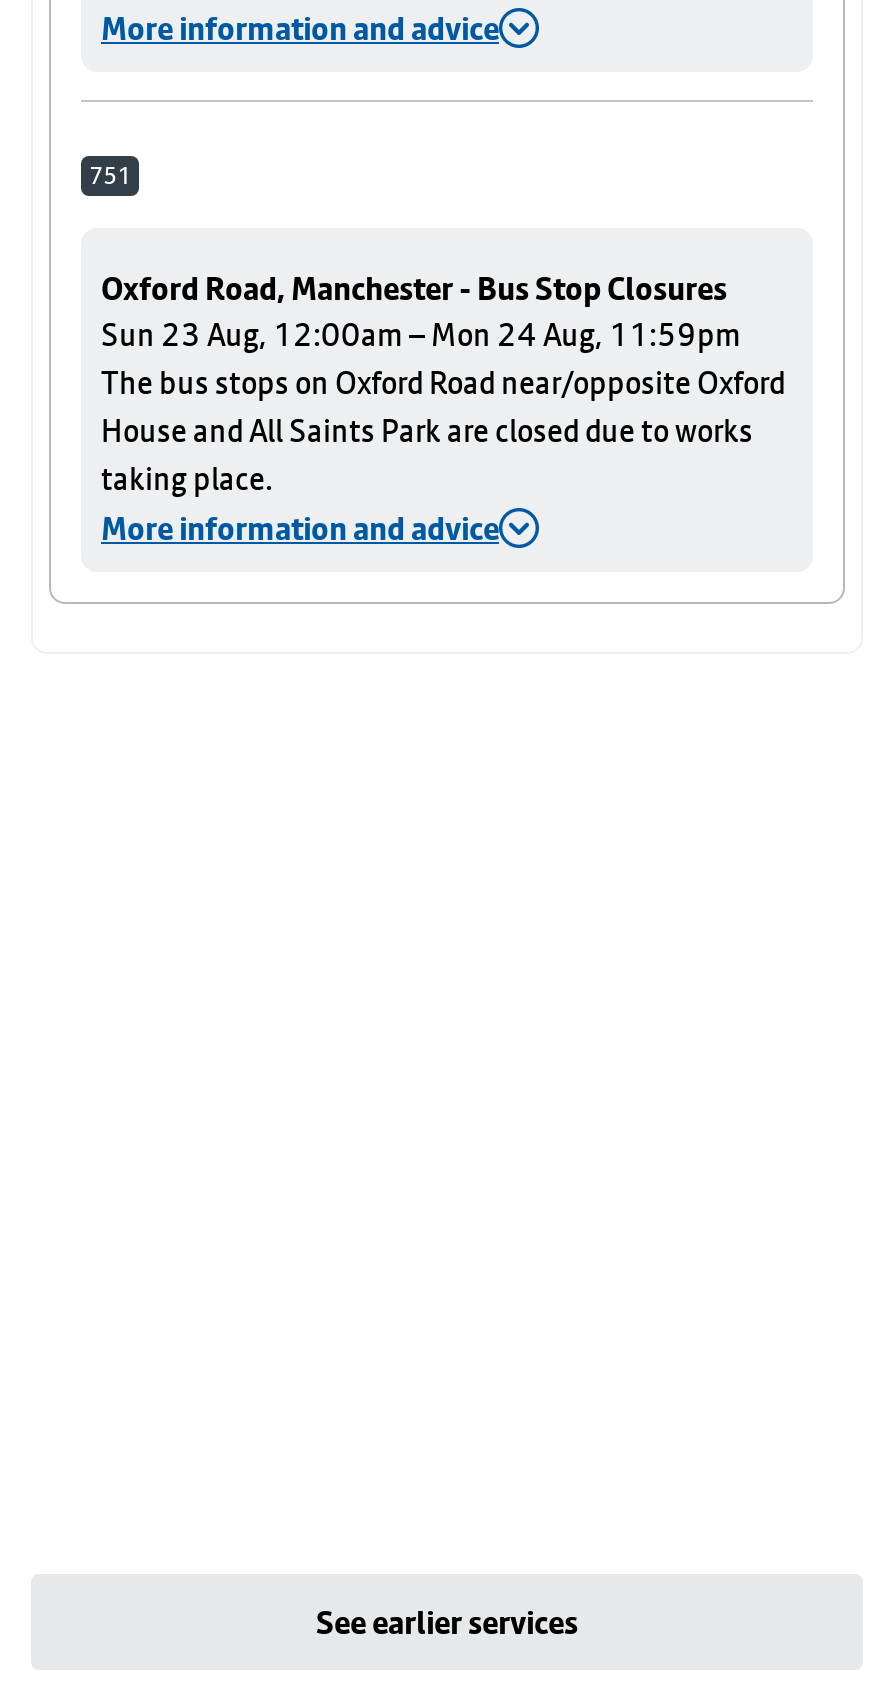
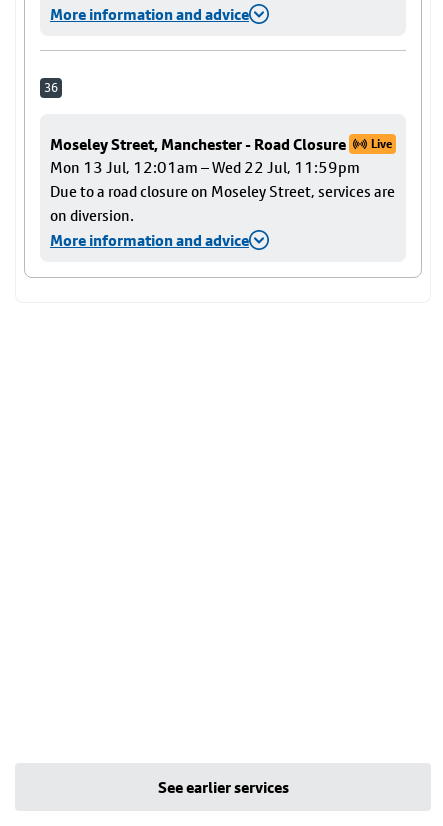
[89,162,131,190] 751 -> [44,81,58,95] 36
[101,268,785,498] Oxford Road, Manchester - Bus Stop Closures | Sun 23 Aug, 12:00am – Mon 24 Aug, 11:59pm | The bus stops on Oxford Road near/opposite Oxford | House and All Saints Park are closed due to works | taking place. -> [50,134,395,225] Moseley Street, Manchester - Road Closure | Live | Mon 13 Jul, 12:01am – Wed 22 Jul, 11:59pm | Due to a road closure on Moseley Street, services are | on diversion.

